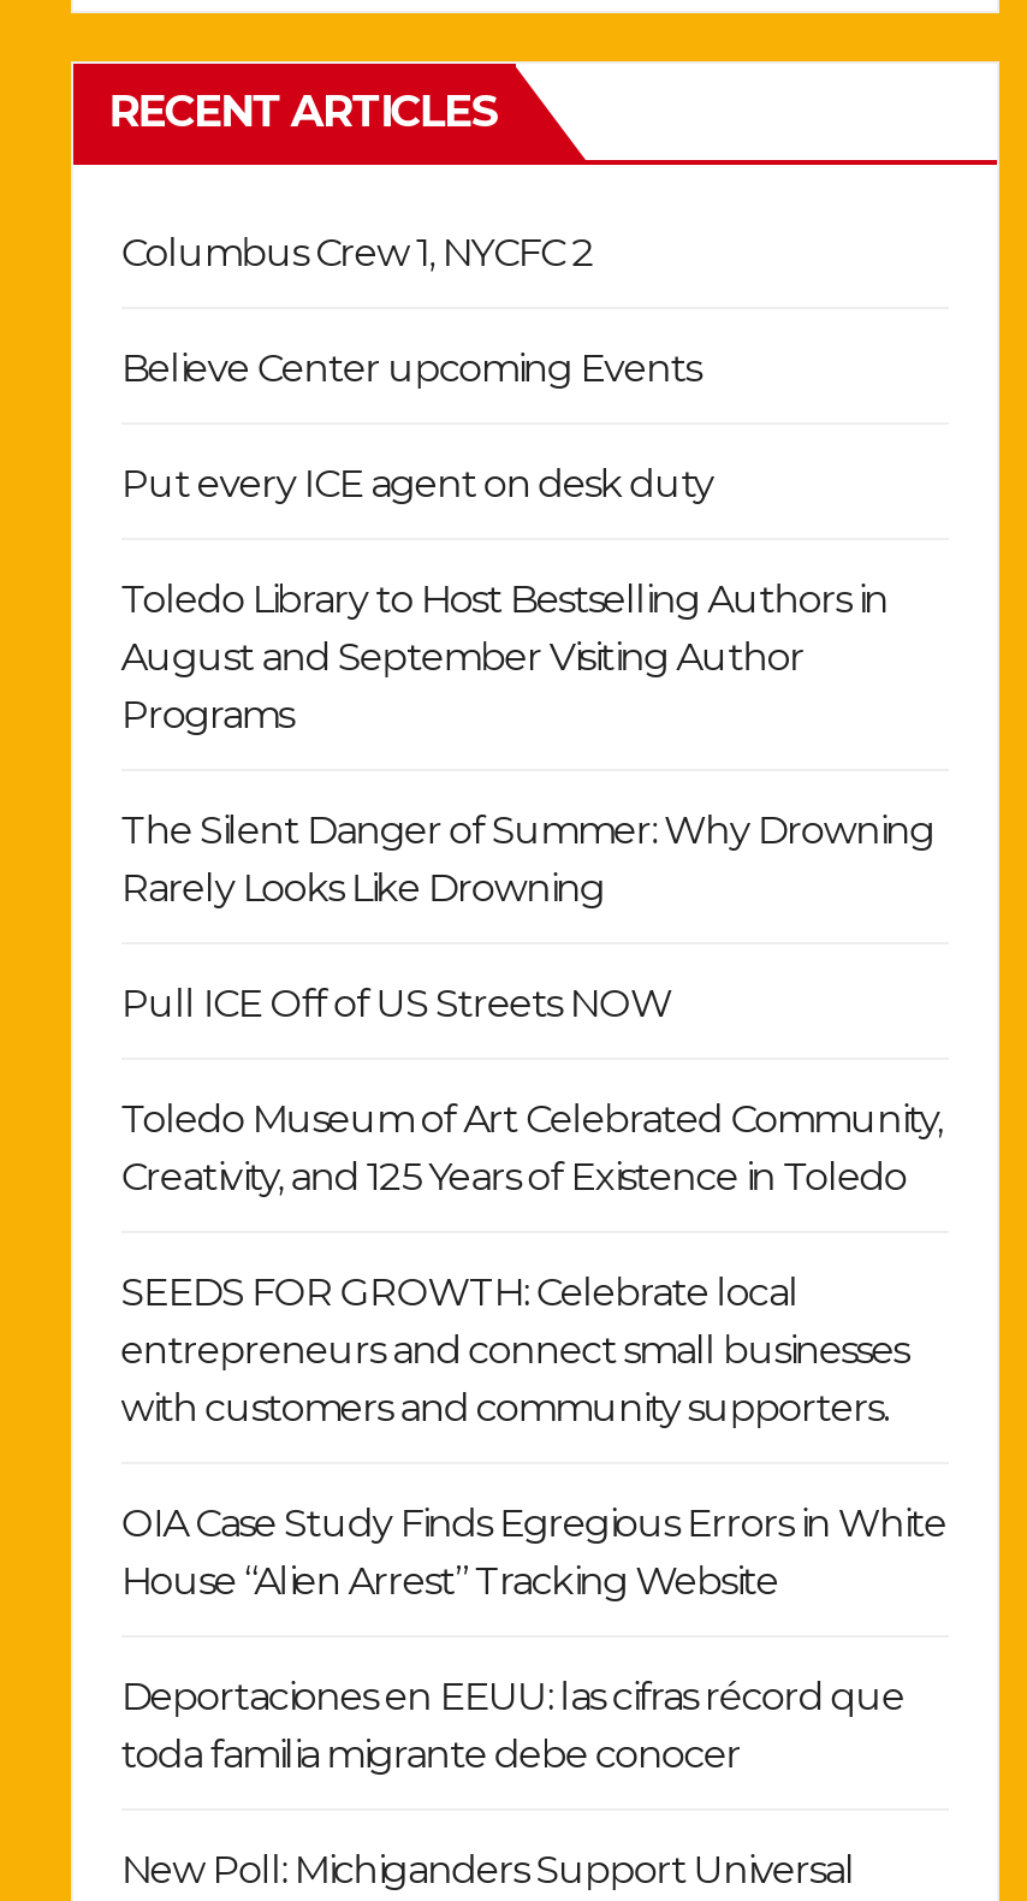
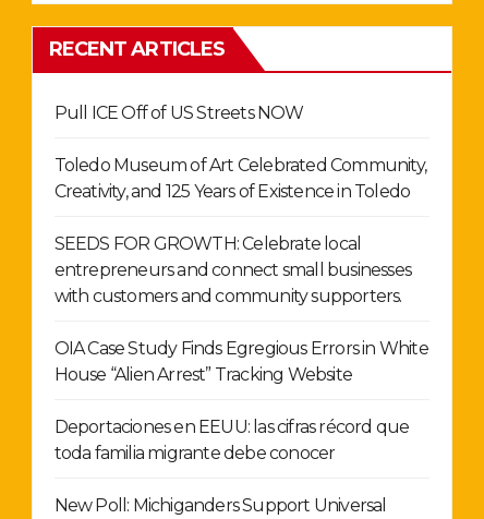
[121,230,934,911] Columbus Crew 1, NYCFC 2 | Believe Center upcoming Events | Put every ICE agent on desk duty | Toledo Library to Host Bestselling Authors in | August and September Visiting Author | Programs | The Silent Danger of Summer: Why Drowning | Rarely Looks Like Drowning -> none

